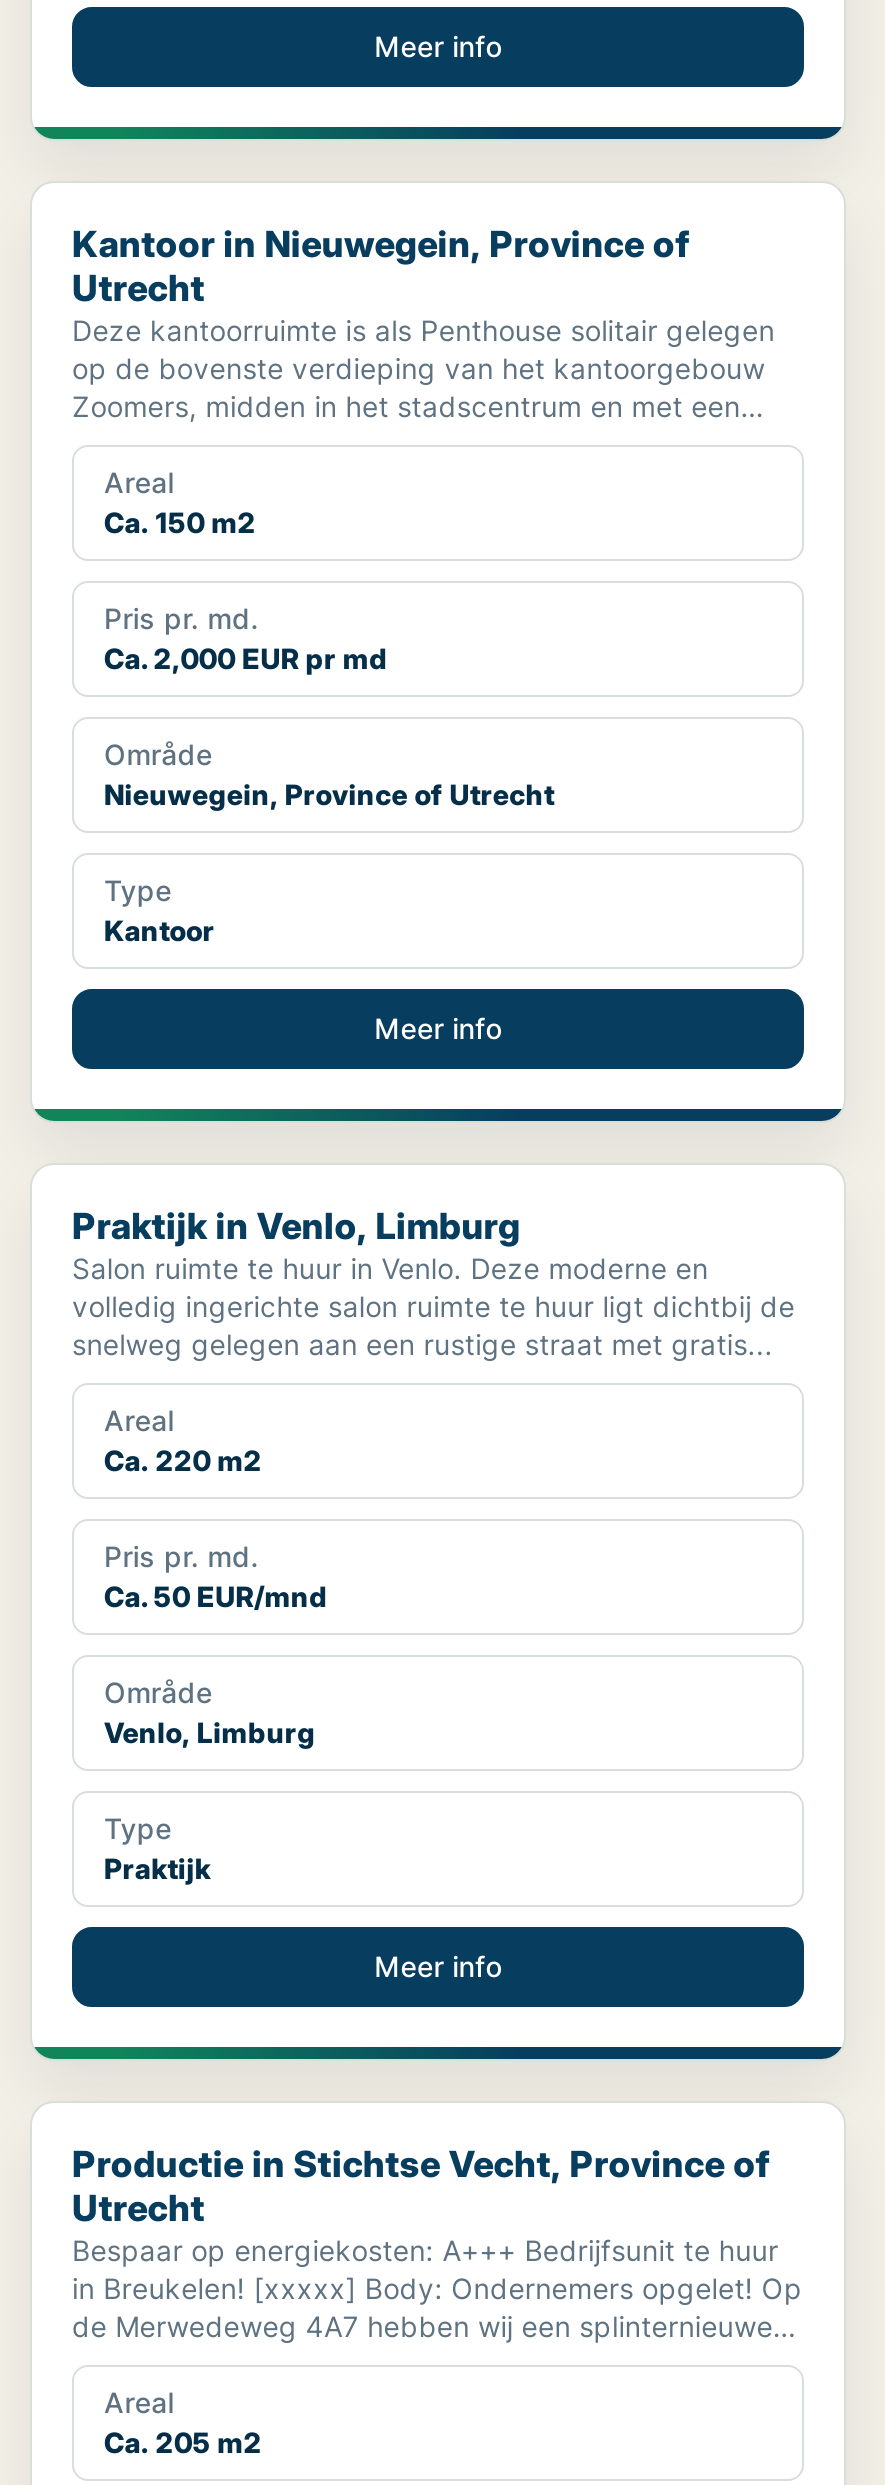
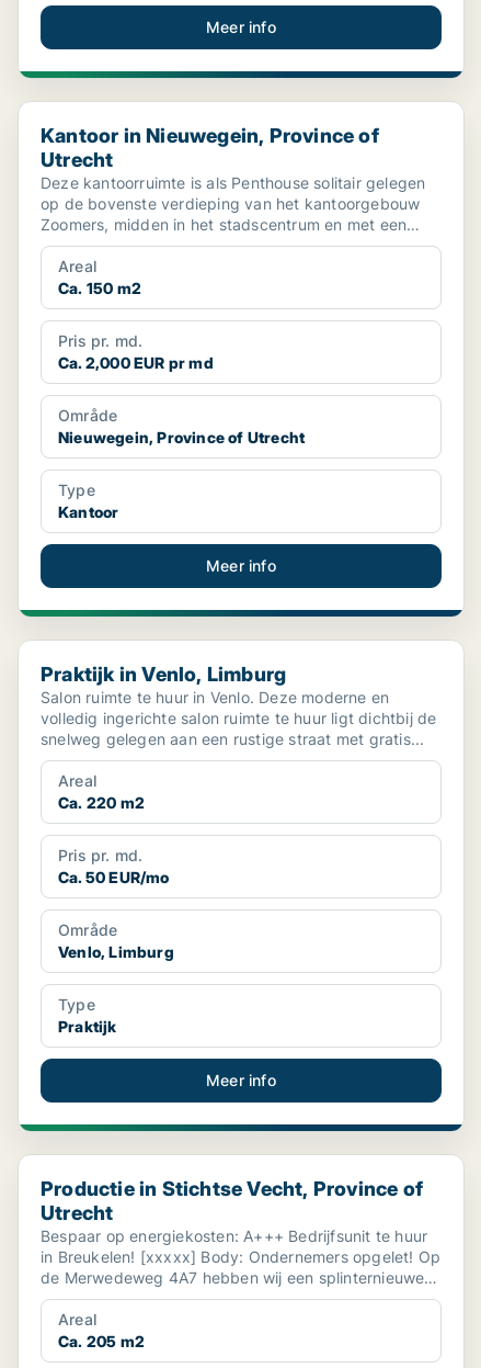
[104,1579,328,1613] Ca. 50 EUR/mnd -> [58,868,169,887] Ca. 50 EUR/mo

